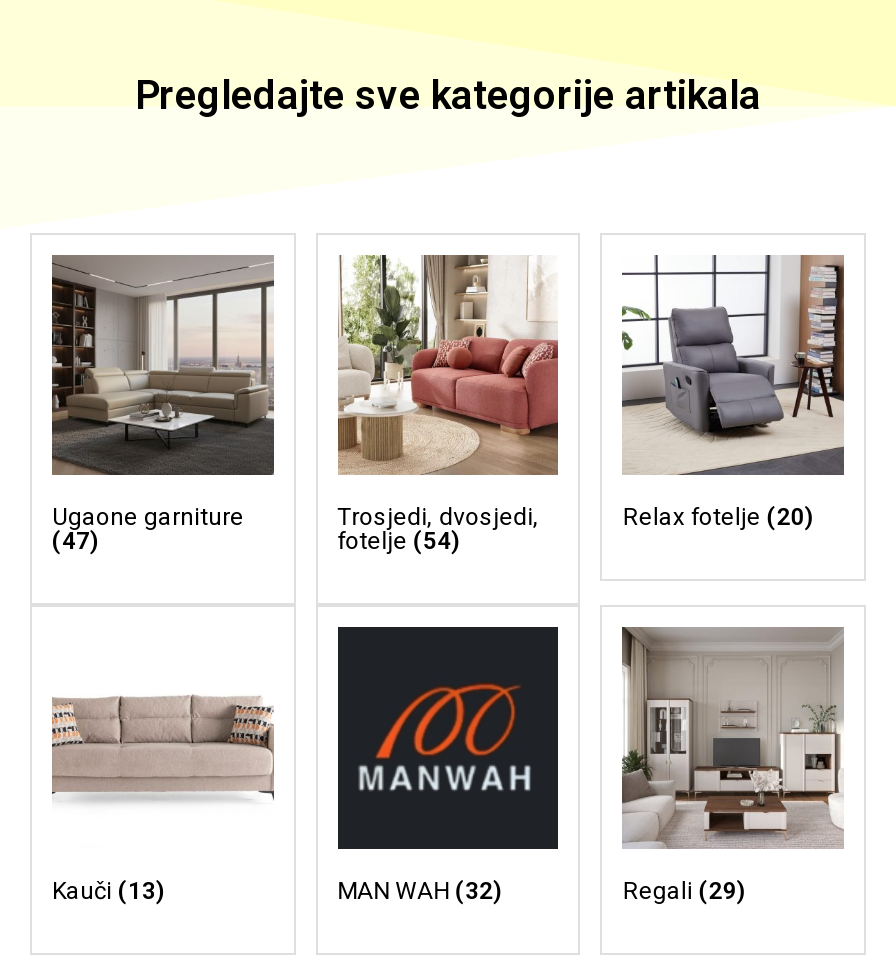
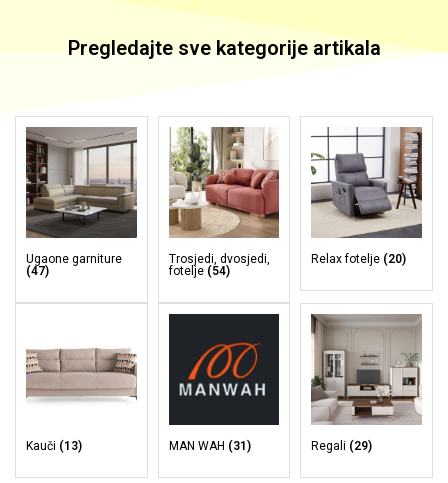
[337,877,501,905] MAN WAH (32) -> [169,438,251,452] MAN WAH (31)

